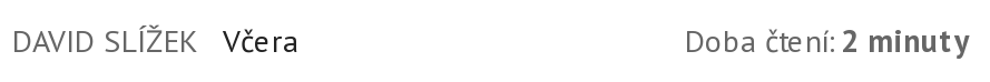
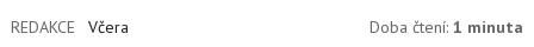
[12,21,197,61] DAVID SLÍŽEK -> [11,16,75,37] REDAKCE
[685,21,970,61] Doba čtení: 2 minuty -> [370,16,523,37] Doba čtení: 1 minuta

